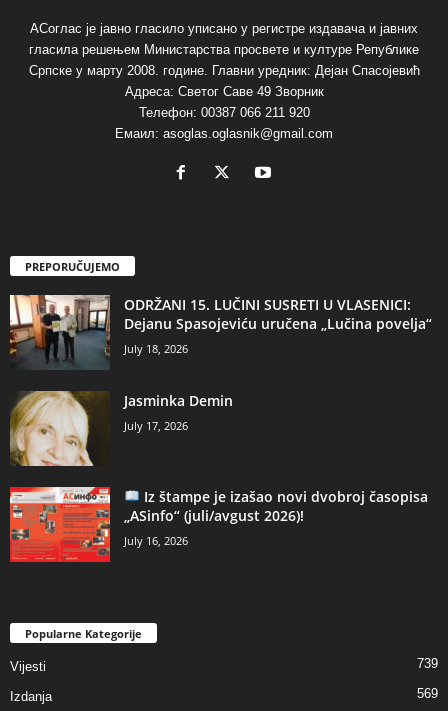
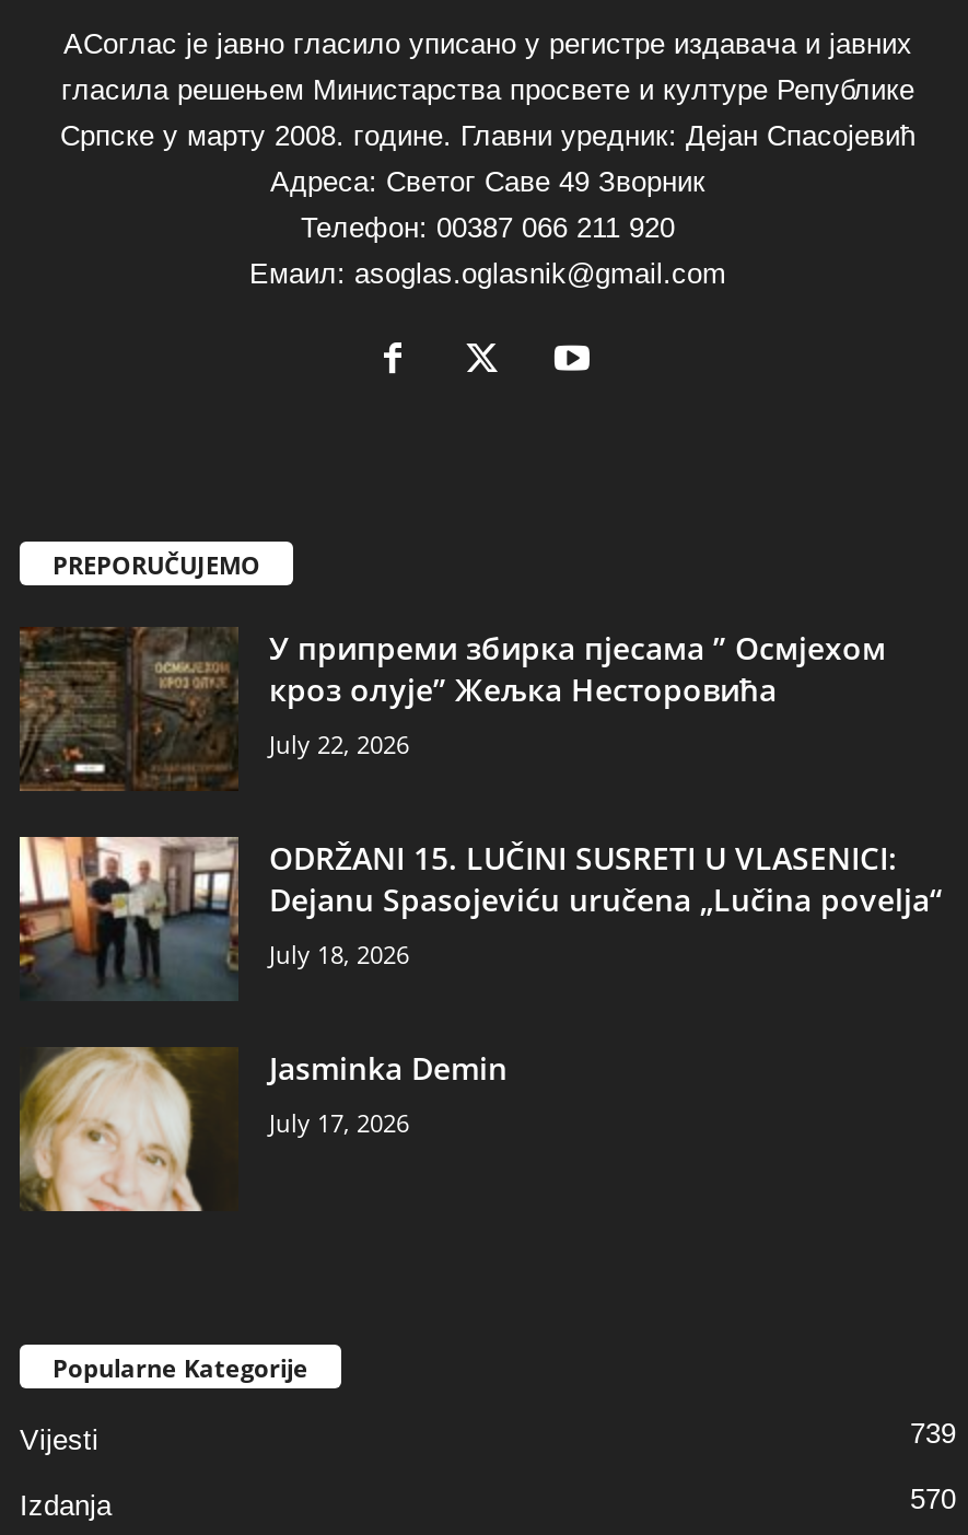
none -> [20,627,886,791] [image] | У припреми збирка пјесама ” Осмјехом | кроз олује” Жељка Несторовића | July 22, 2026
moved [8,293,432,433] -> [15,833,943,1139]: [image] | ODRŽANI 15. LUČINI SUSRETI U VLASENICI: | Dejanu Spasojeviću uručena „Lučina povelja“ | July 18, 2026 | Jasminka Demin | July 17, 2026
[9,486,428,563] [image] | Iz štampe je izašao novi dvobroj časopisa | „ASinfo“ (juli/avgust 2026)! | July 16, 2026 -> none
[417,686,438,701] 569 -> [910,1482,956,1515] 570

